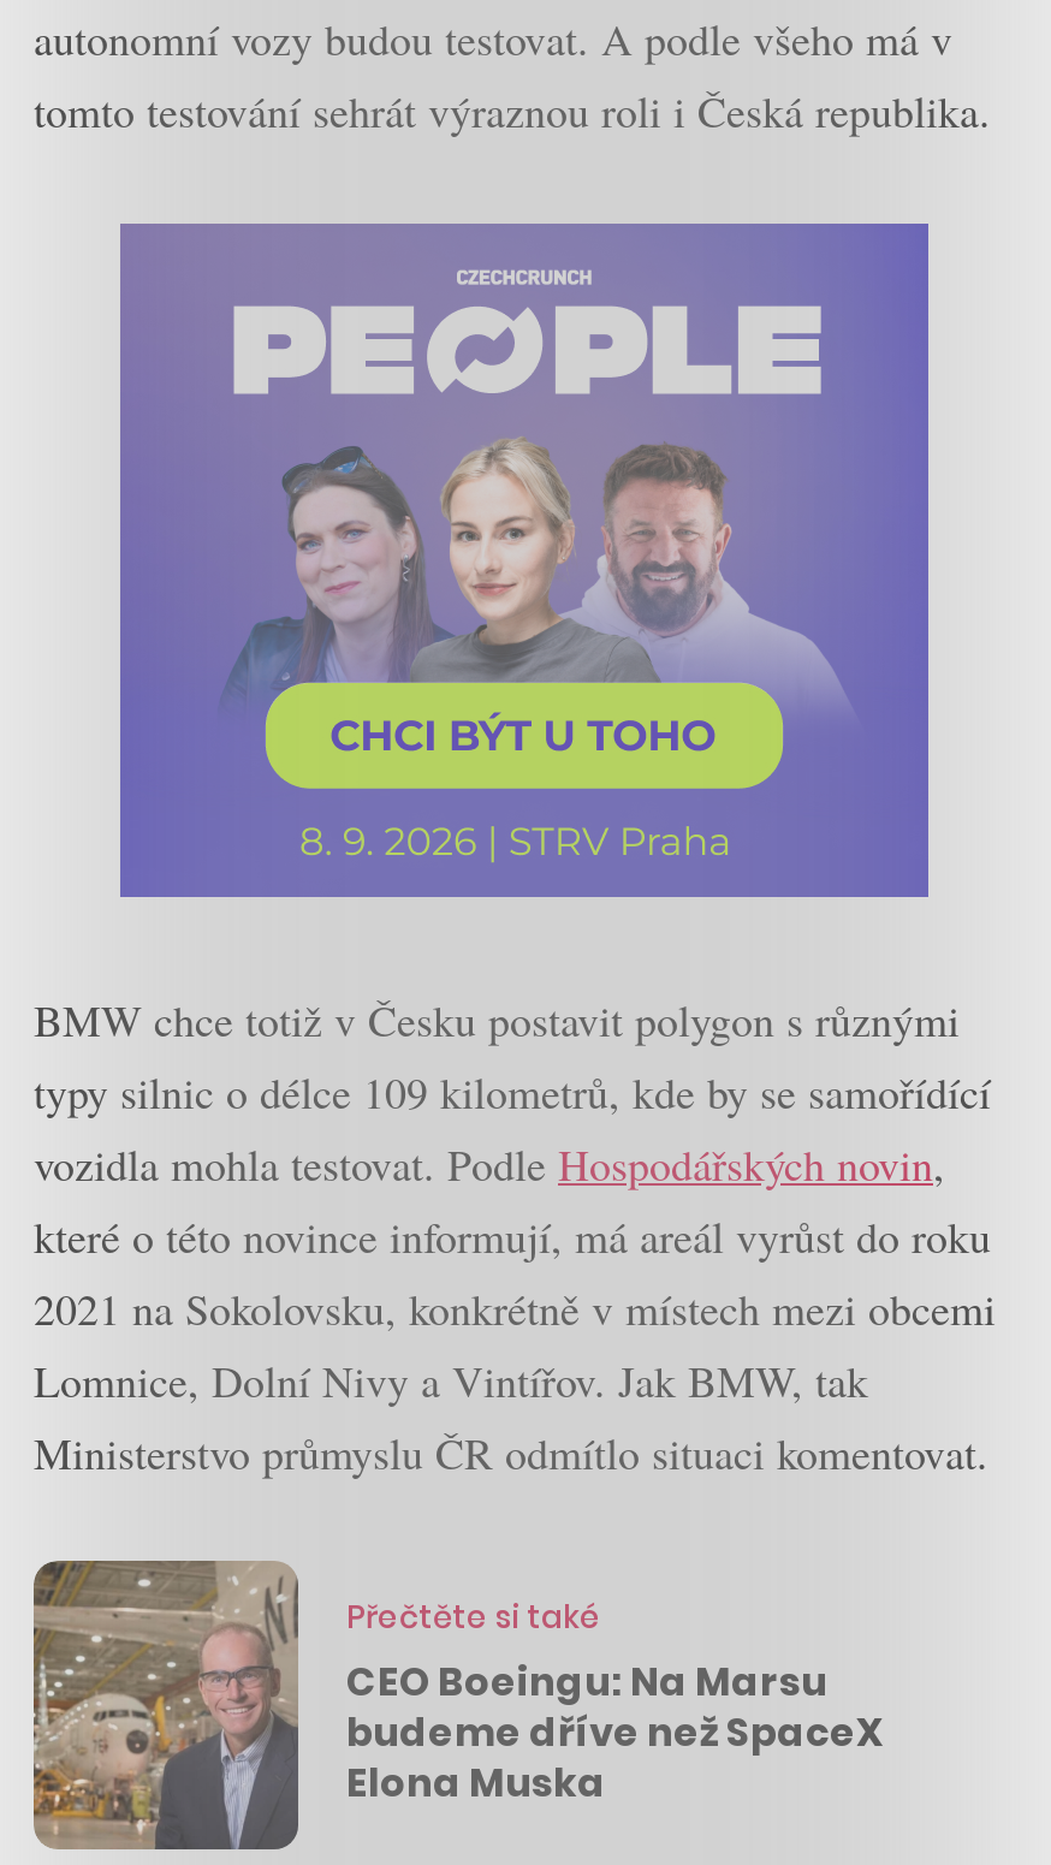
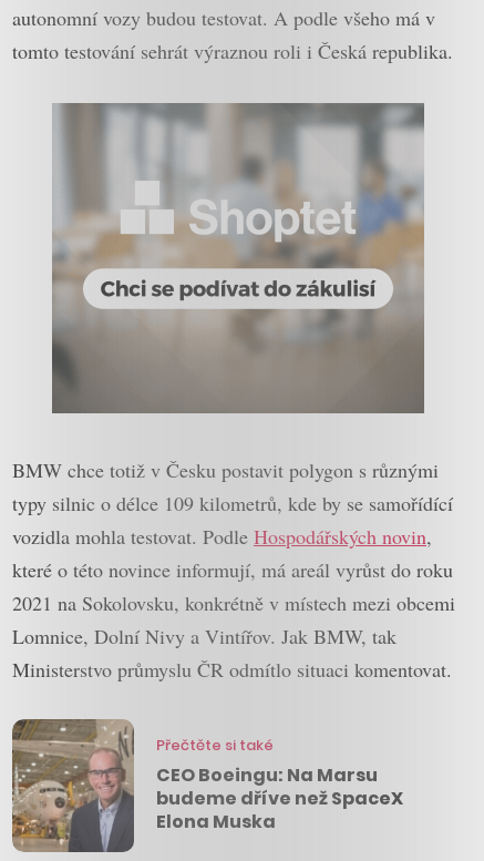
[118,221,931,899] [image] -> [51,102,425,414] [image]

